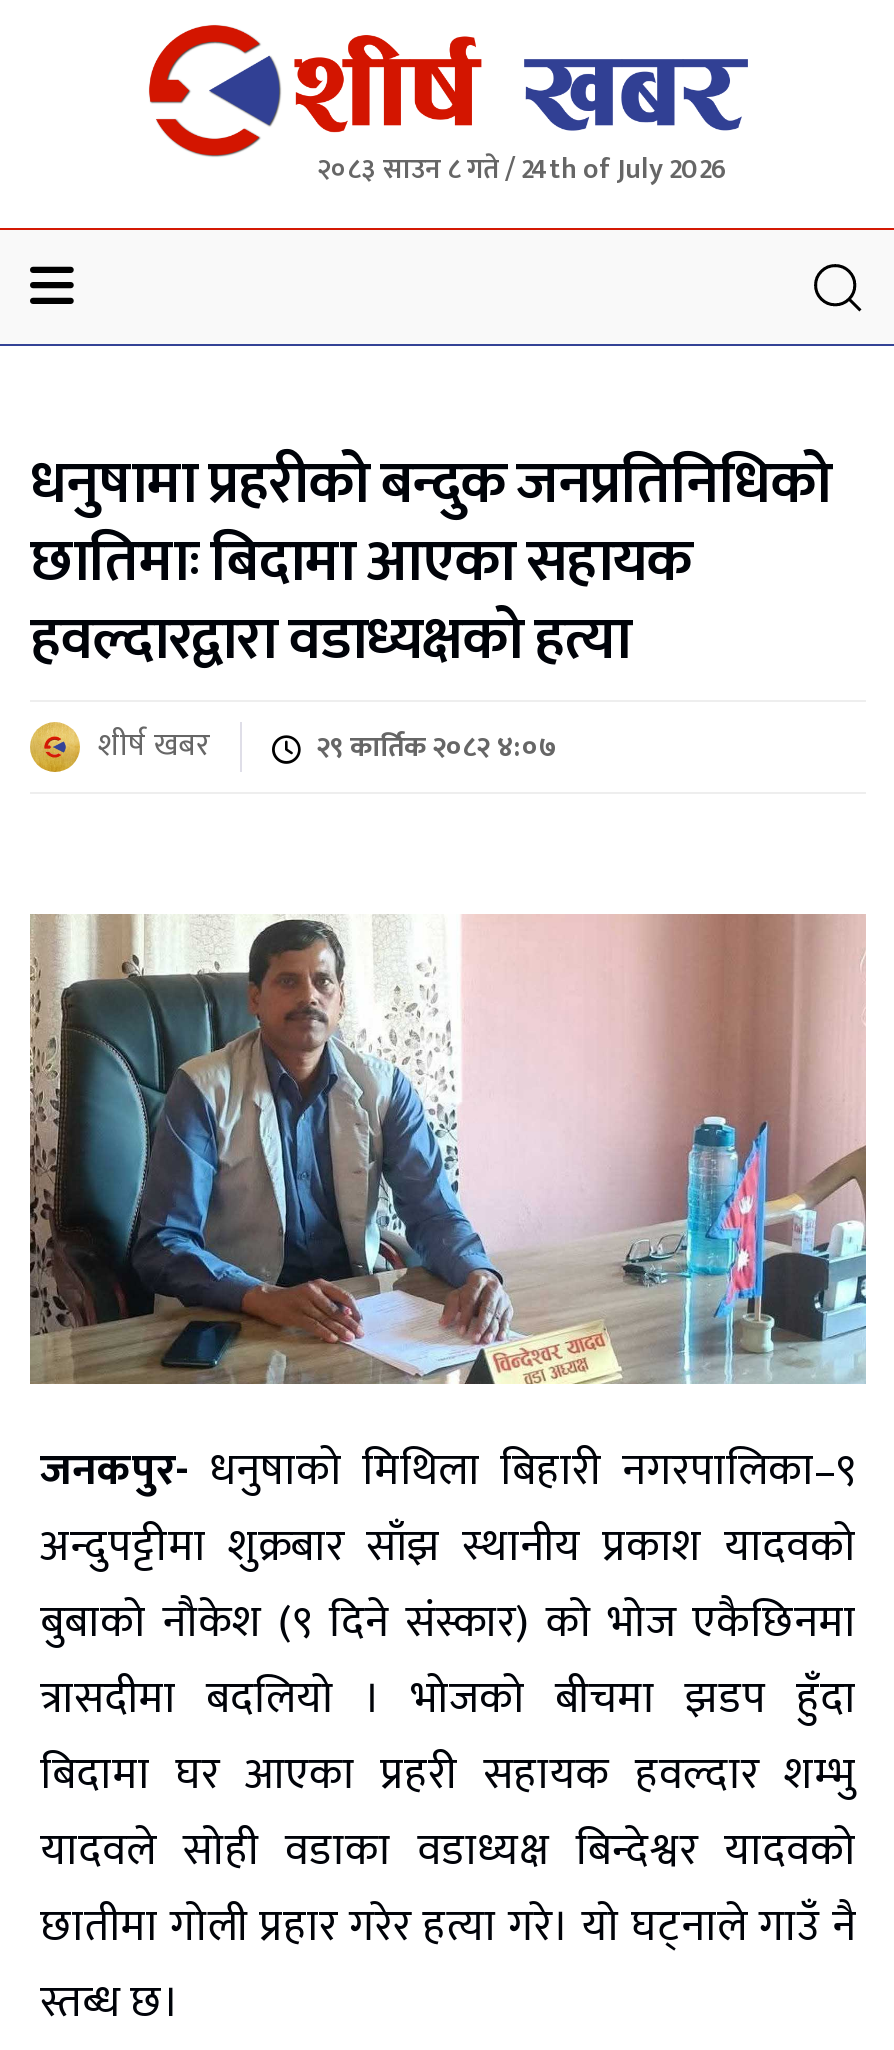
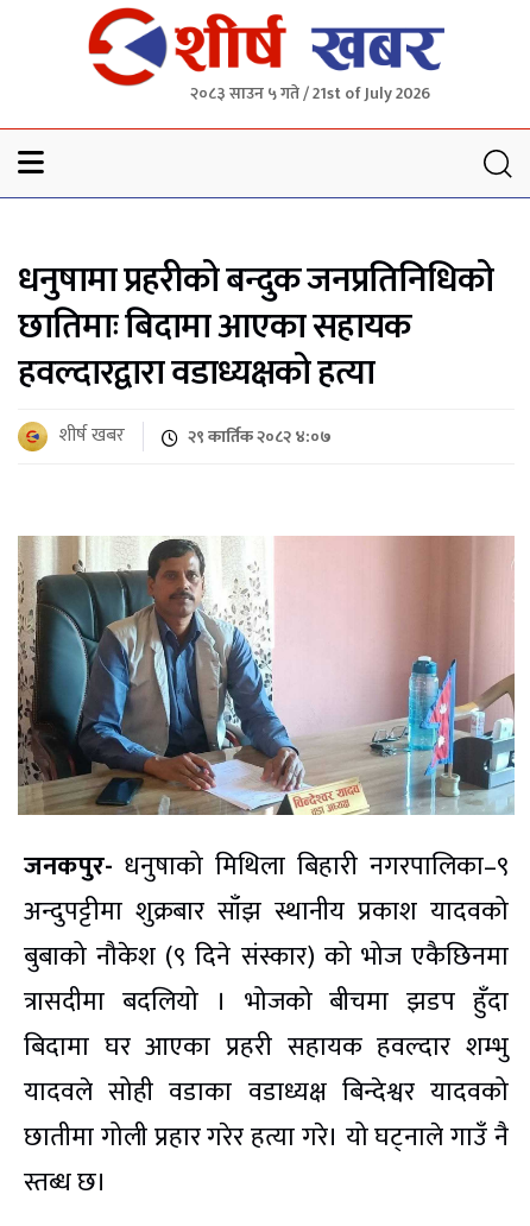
[317,146,727,192] २०८३ साउन ८ गते / 24th of July 2026 -> [190,80,430,107] २०८३ साउन ५ गते / 21st of July 2026

